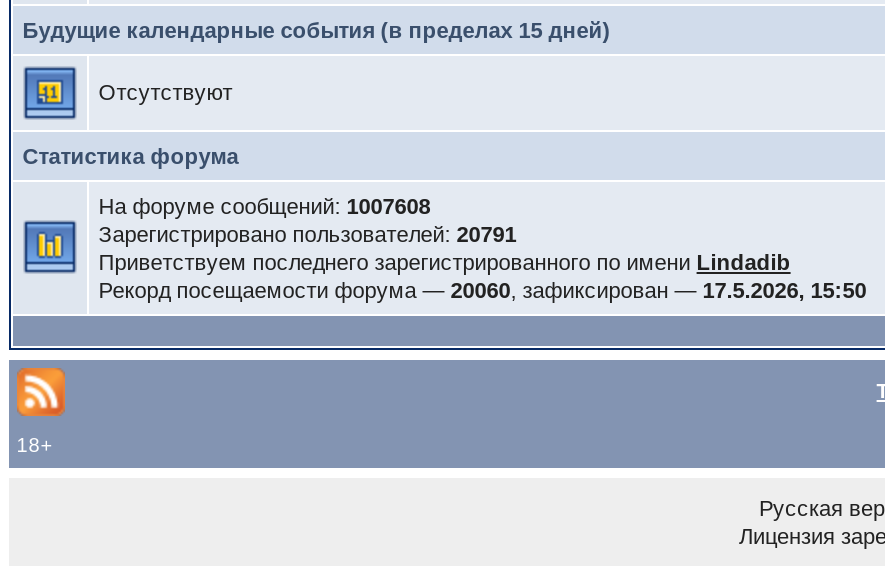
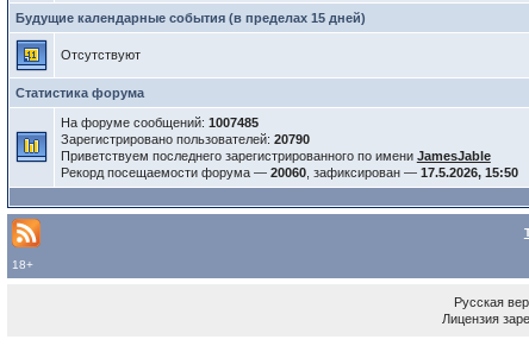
[99,194,431,218] На форуме сообщений: 1007608 -> [61,115,258,130] На форуме сообщений: 1007485
[99,222,517,246] Зарегистрировано пользователей: 20791 -> [61,132,310,146] Зарегистрировано пользователей: 20790
[99,250,791,274] Приветствуем последнего зарегистрированного по имени Lindadib -> [61,149,491,163] Приветствуем последнего зарегистрированного по имени JamesJable

